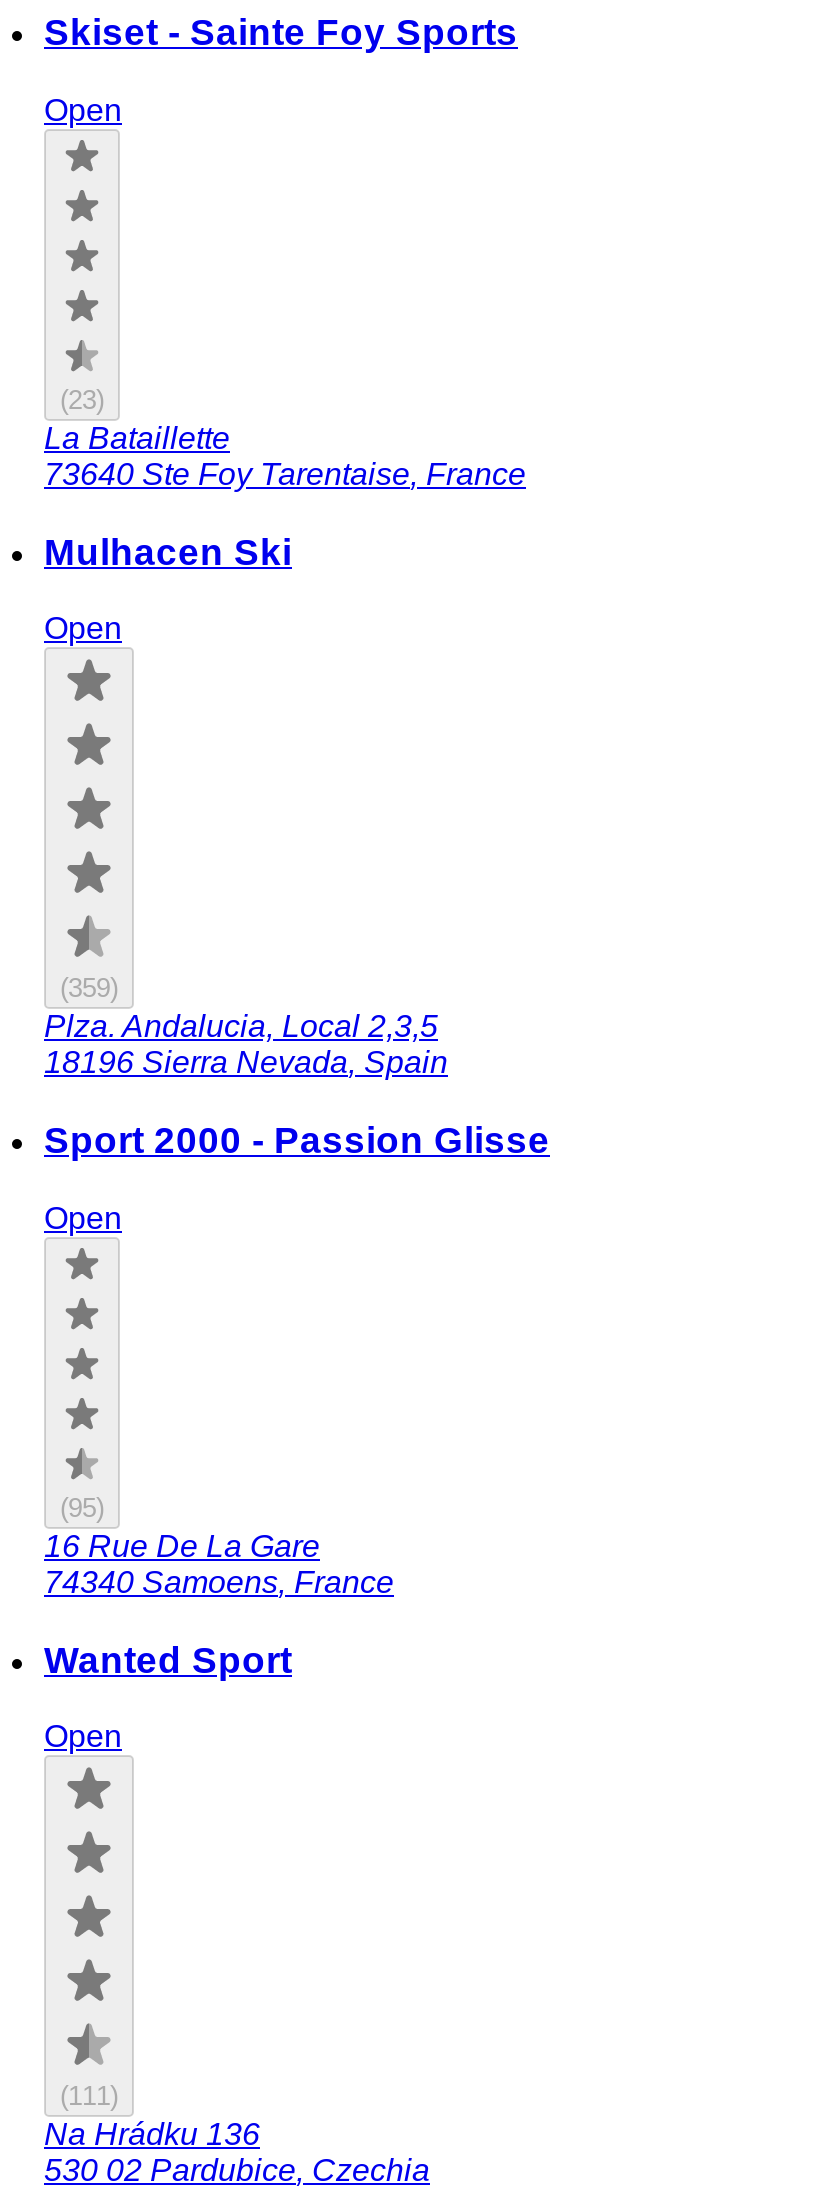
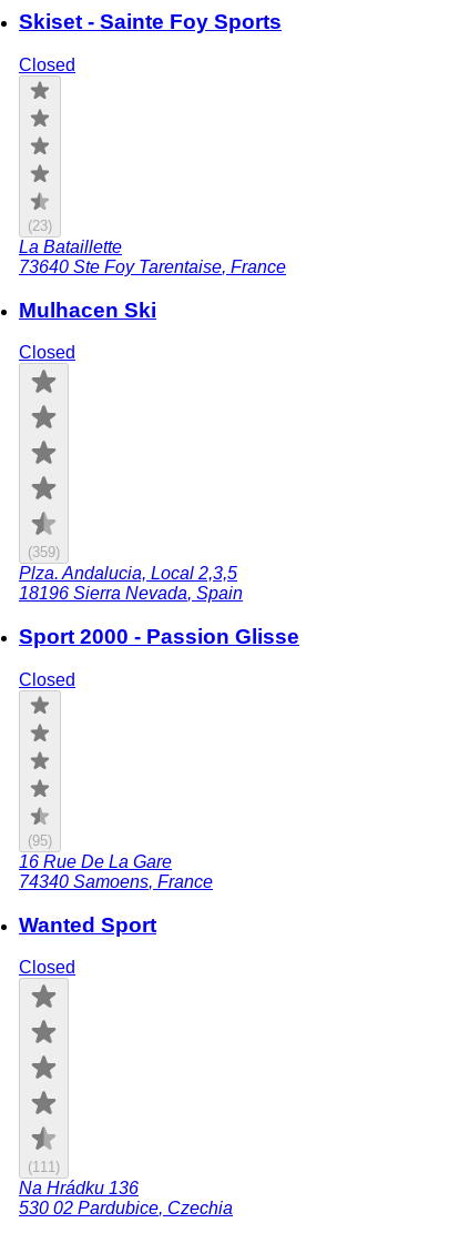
[44,93,122,127] Open -> [19,55,75,74] Closed
[44,612,122,646] Open -> [19,343,75,362] Closed
[44,1201,122,1235] Open -> [19,670,75,689] Closed
[44,1720,122,1754] Open -> [19,958,75,977] Closed

